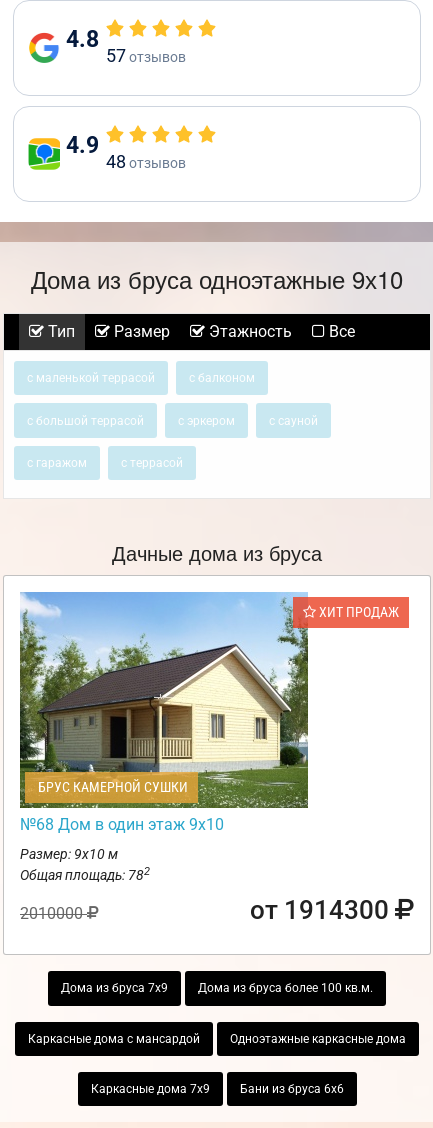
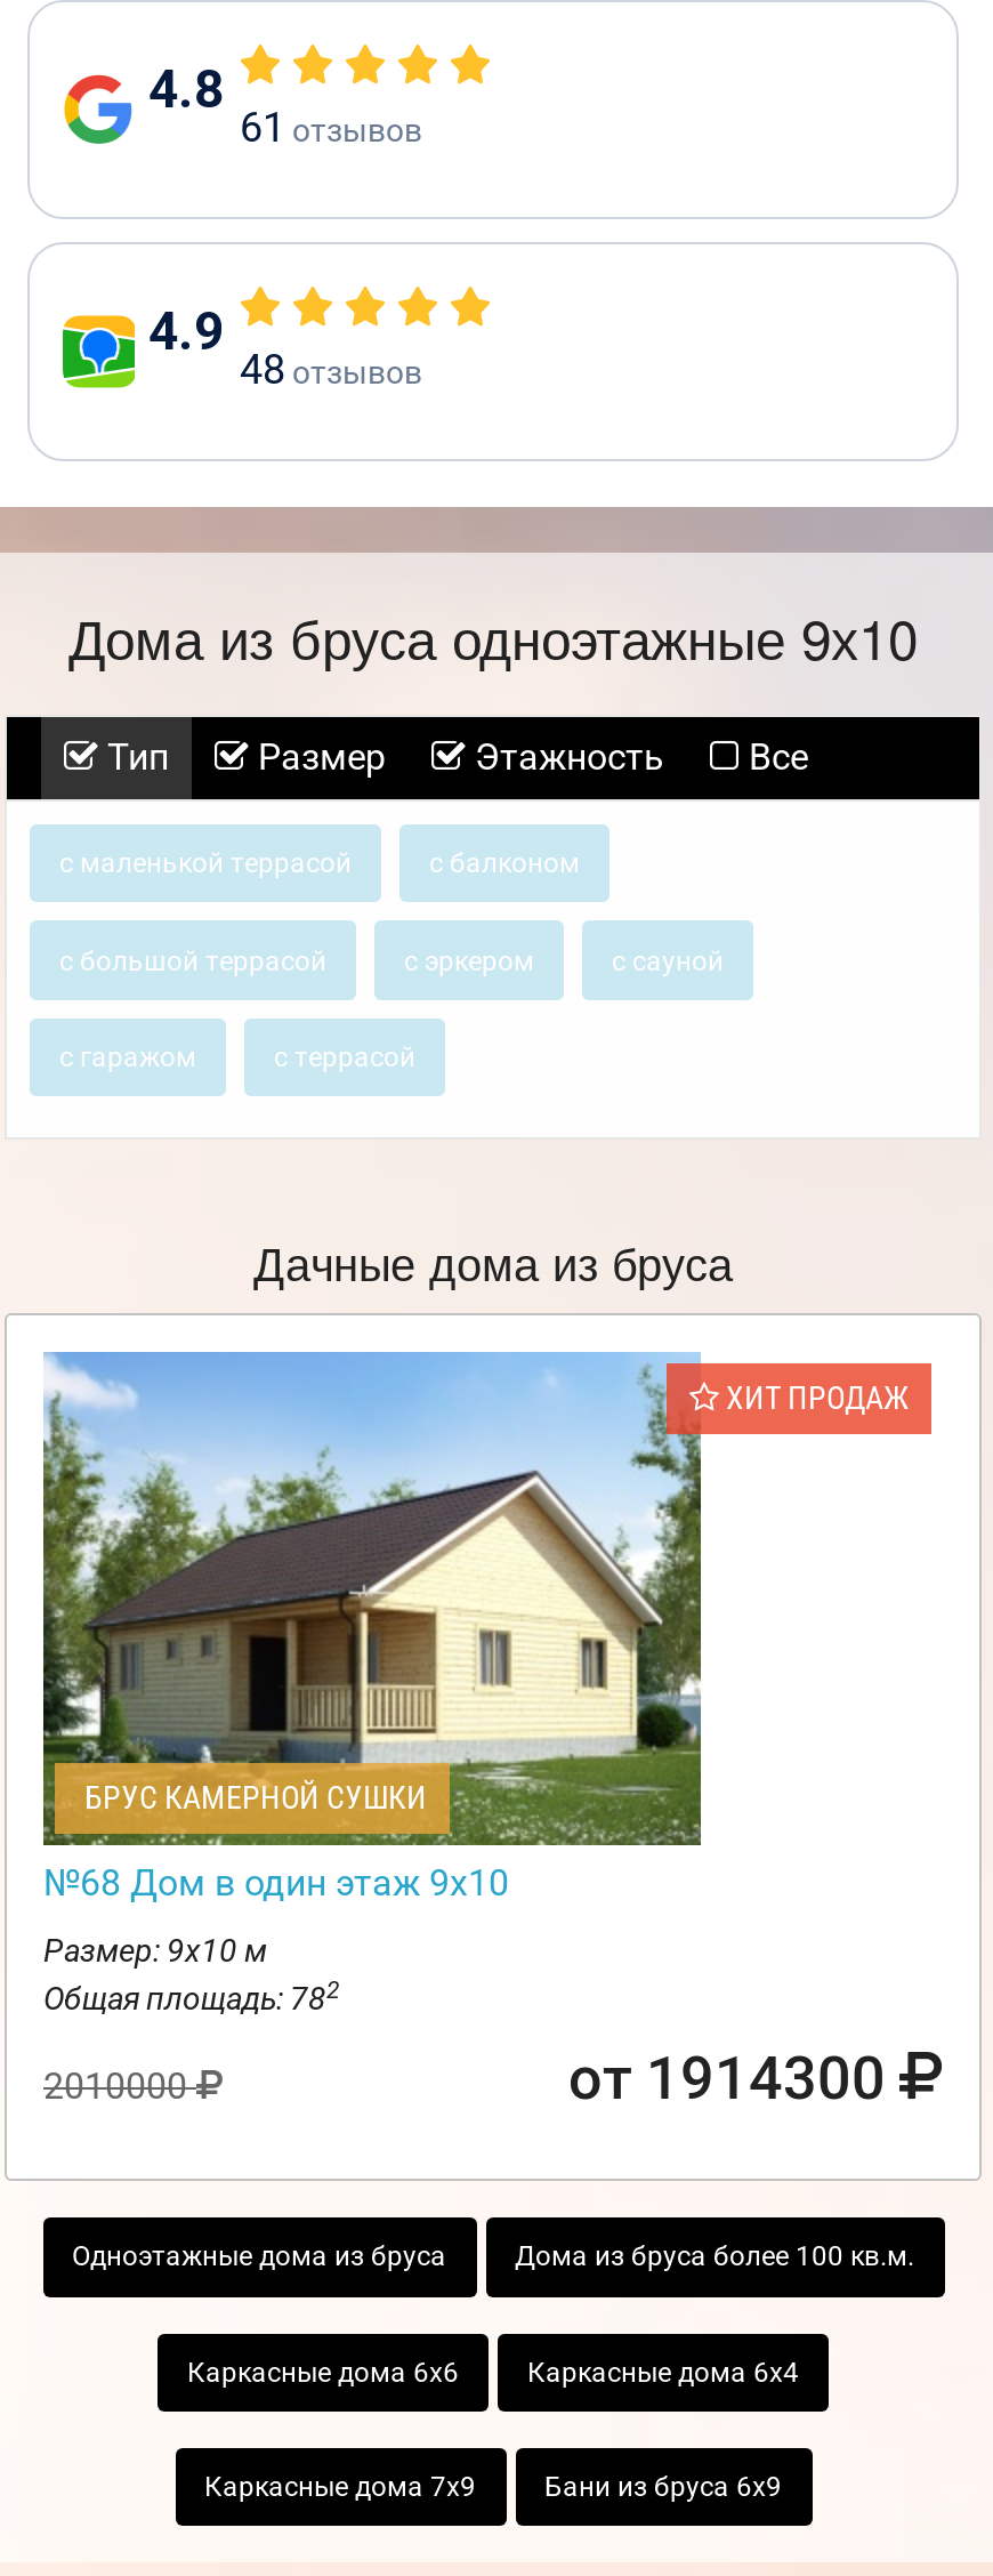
[106,45,186,66] 57 отзывов -> [240,103,422,151] 61 отзывов
[61,981,168,995] Дома из бруса 7х9 -> [72,2241,446,2273] Одноэтажные дома из бруса
[28,1032,406,1046] Каркасные дома с мансардой | Одноэтажные каркасные дома -> [187,2356,799,2388] Каркасные дома 6х6 | Каркасные дома 6х4
[239,1082,343,1096] Бани из бруса 6х6 -> [544,2471,782,2503] Бани из бруса 6х9

